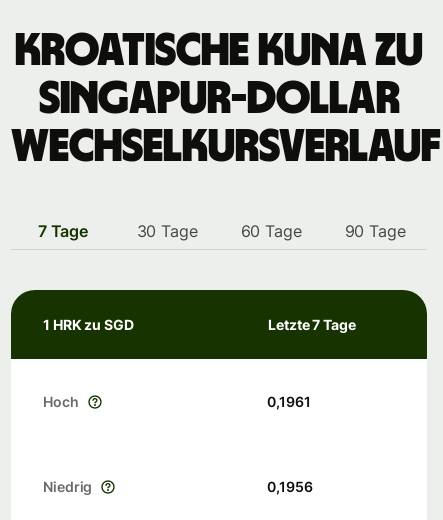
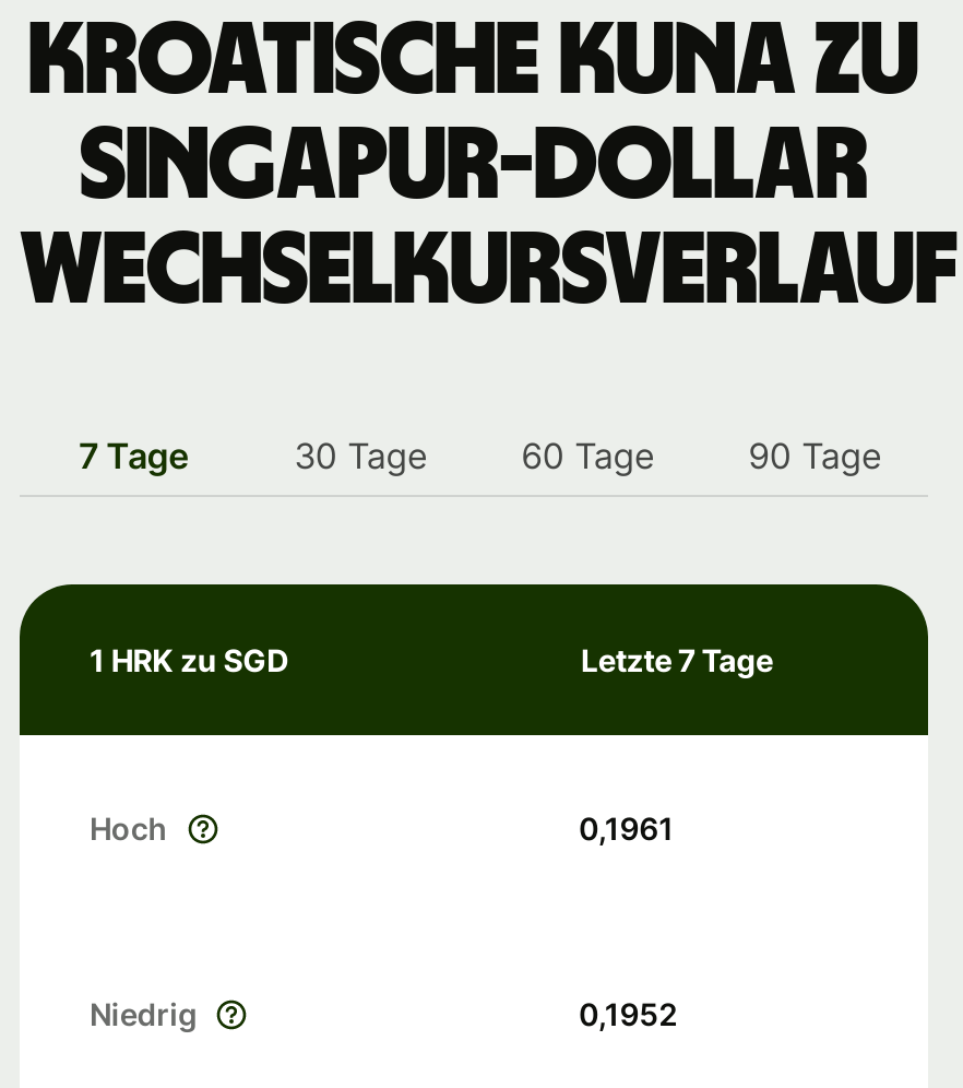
[267,478,312,495] 0,1956 -> [579,995,678,1032] 0,1952

